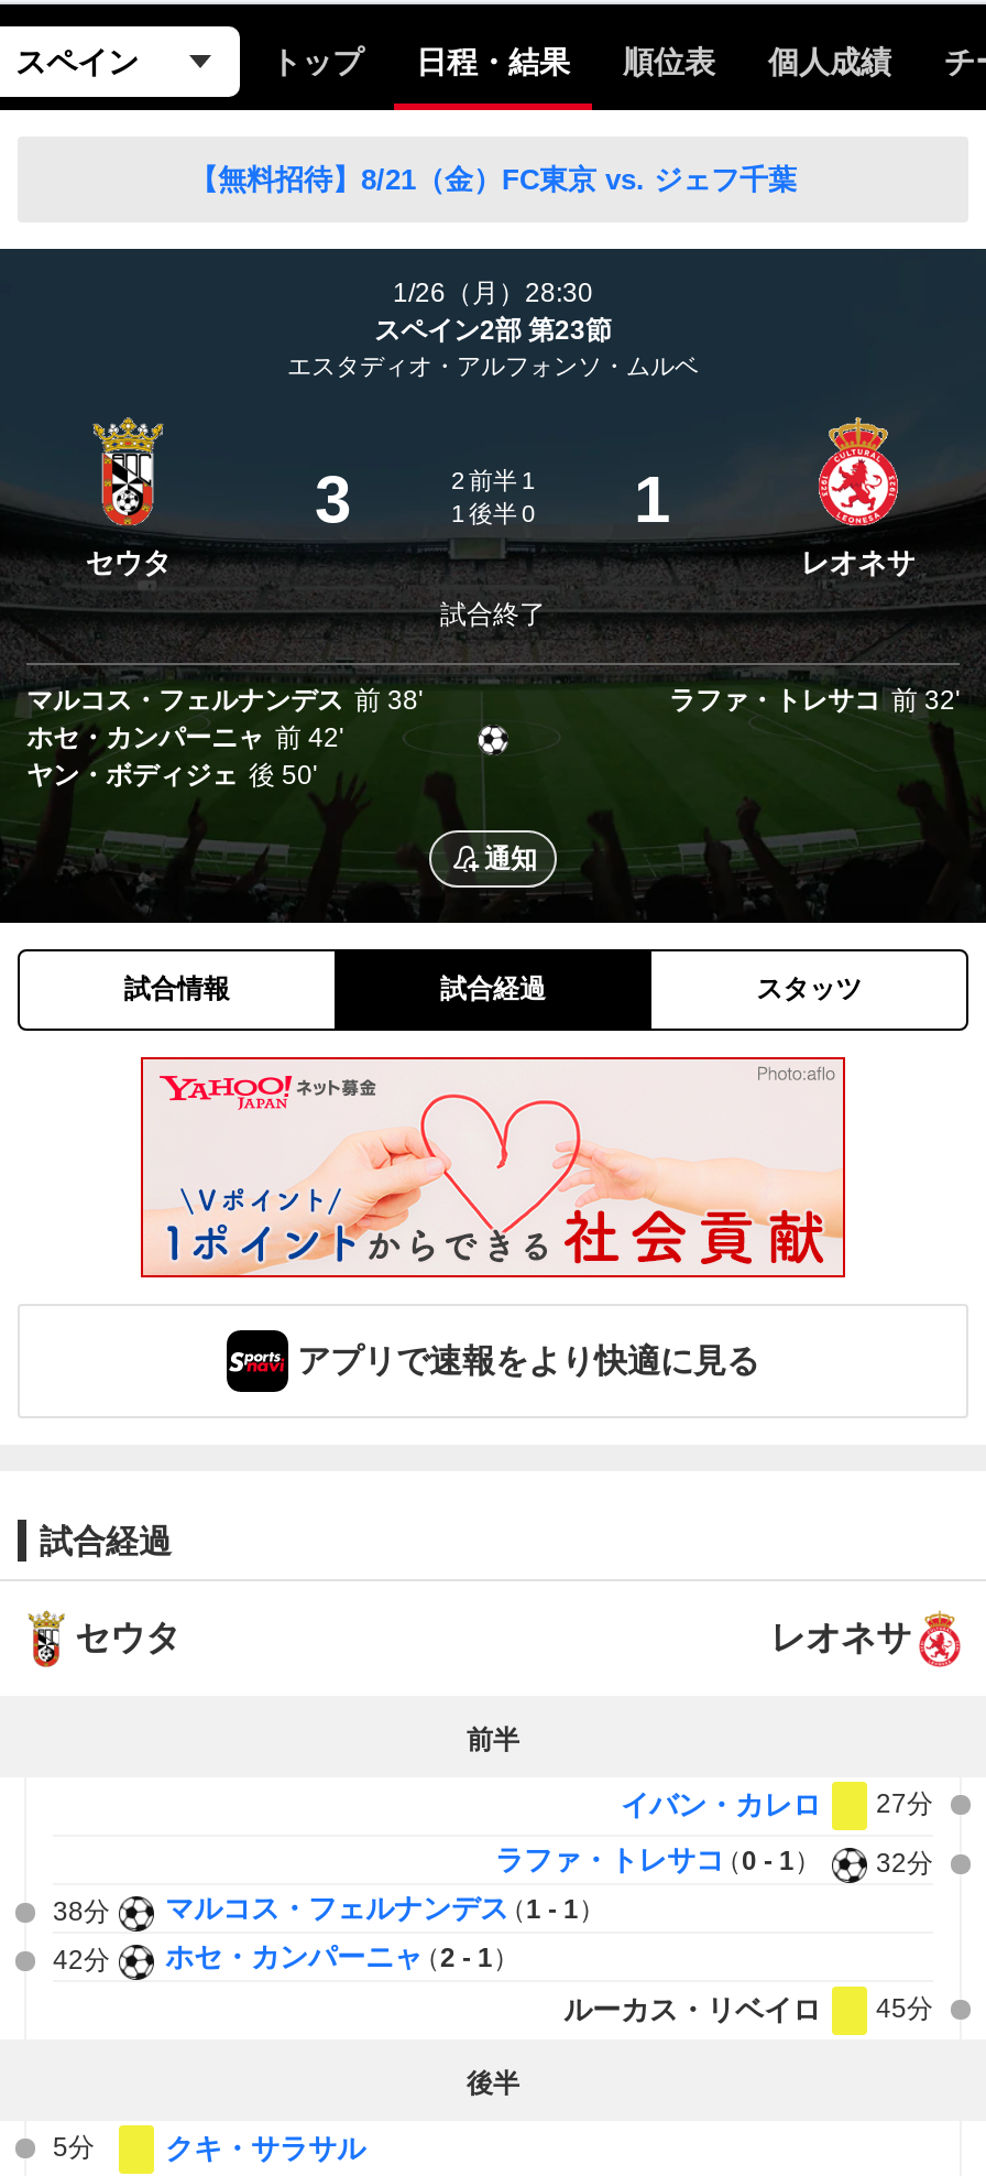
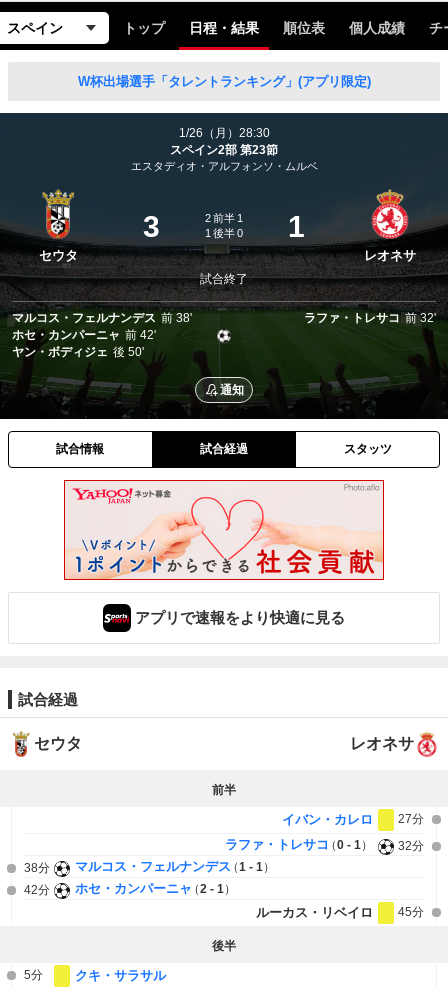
[189,163,797,196] 【無料招待】8/21（金）FC東京 vs. ジェフ千葉 -> [77,74,370,89] W杯出場選手「タレントランキング」(アプリ限定)

